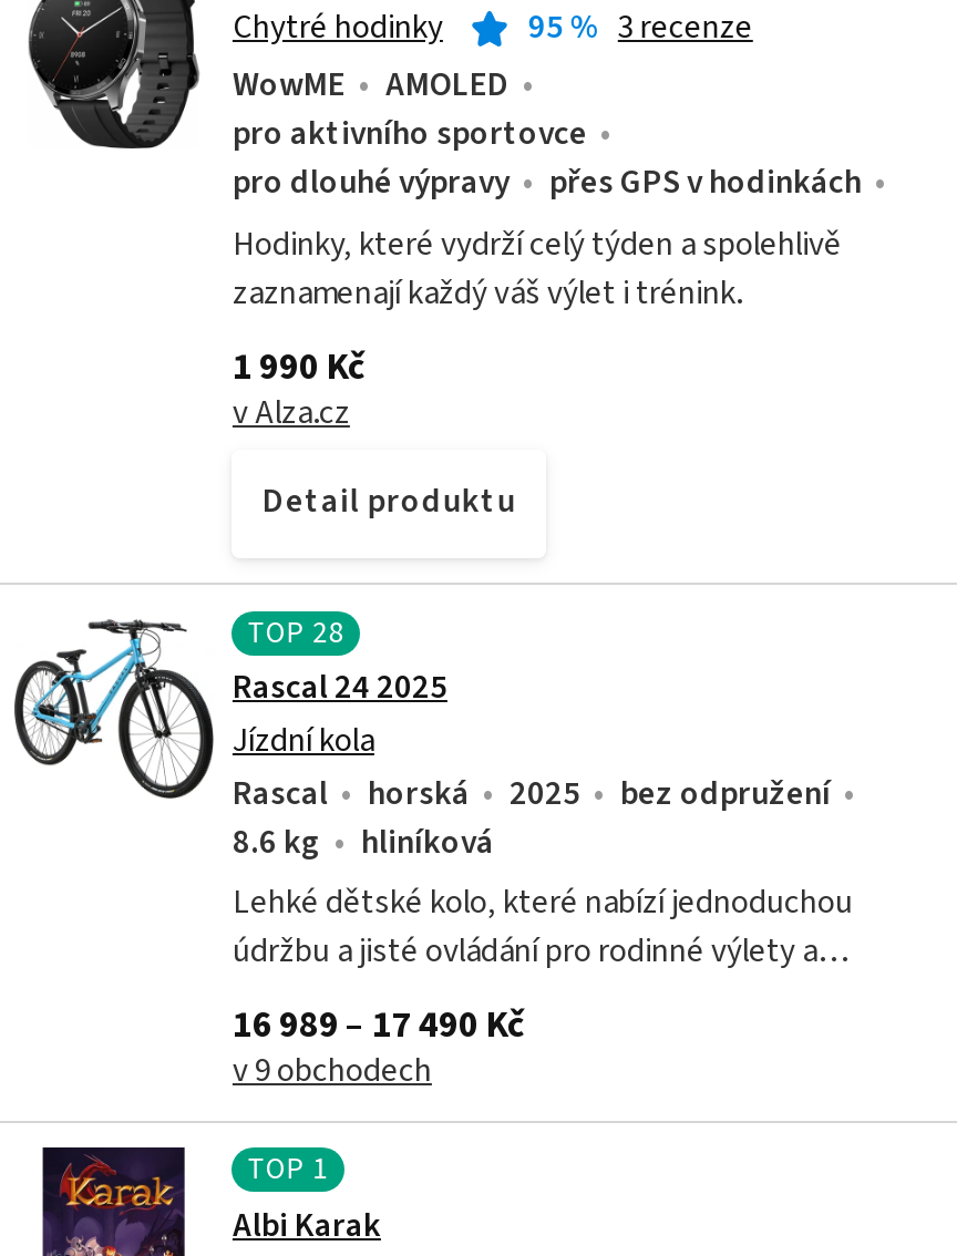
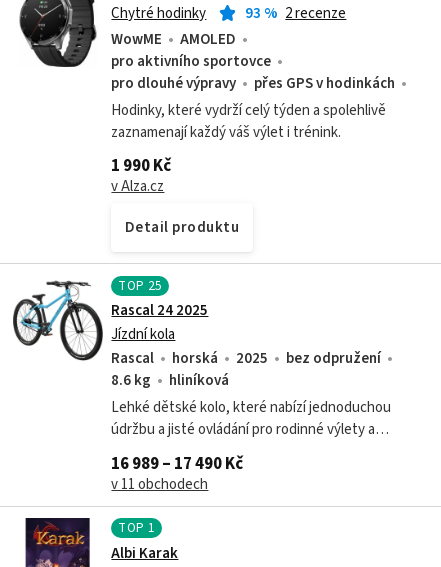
[233,6,753,52] Chytré hodinky 95% 3 recenze -> [111,2,346,23] Chytré hodinky 93% 2 recenze
[247,611,345,653] TOP28 -> [118,276,162,295] TOP25
[233,1049,432,1095] v 9 obchodech -> [111,473,208,494] v 11 obchodech

